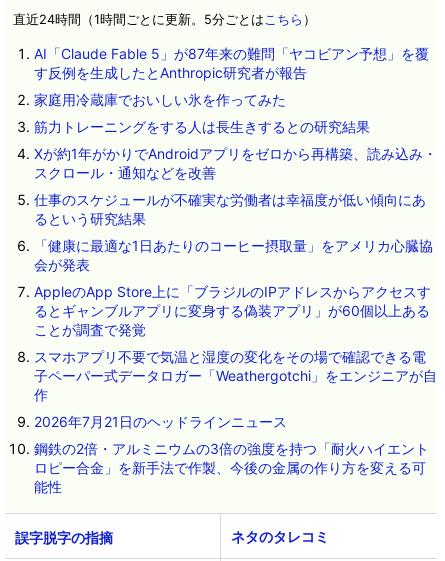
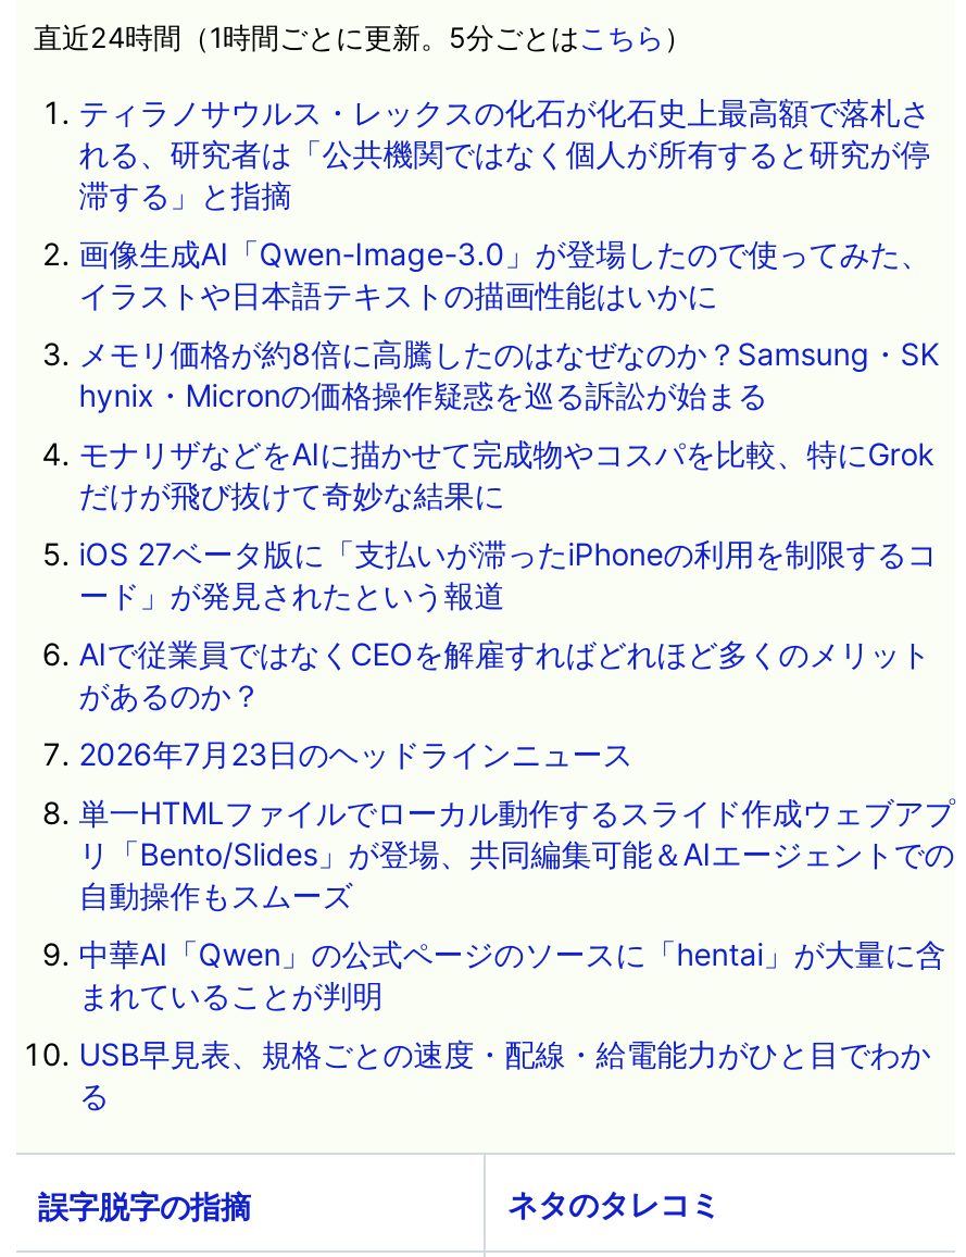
[34,45,429,81] AI「Claude Fable 5」が87年来の難問「ヤコビアン予想」を覆 | す反例を生成したとAnthropic研究者が報告 -> [79,94,931,213] ティラノサウルス・レックスの化石が化石史上最高額で落札さ | れる、研究者は「公共機関ではなく個人が所有すると研究が停 | 滞する」と指摘
[34,91,286,108] 家庭用冷蔵庫でおいしい氷を作ってみた -> [79,235,931,313] 画像生成AI「Qwen-Image-3.0」が登場したので使ってみた、 | イラストや日本語テキストの描画性能はいかに
[34,118,370,135] 筋力トレーニングをする人は長生きするとの研究結果 -> [79,335,939,413] メモリ価格が約8倍に高騰したのはなぜなのか？Samsung・SK | hynix・Micronの価格操作疑惑を巡る訴訟が始まる
[34,145,437,181] Xが約1年がかりでAndroidアプリをゼロから再構築、読み込み・ | スクロール・通知などを改善 -> [79,435,935,513] モナリザなどをAIに描かせて完成物やコスパを比較、特にGrok | だけが飛び抜けて奇妙な結果に
[34,191,426,227] 仕事のスケジュールが不確実な労働者は幸福度が低い傾向にあ | るという研究結果 -> [79,535,937,613] iOS 27ベータ版に「支払いが滞ったiPhoneの利用を制限するコ | ード」が発見されたという報道
[34,237,433,273] 「健康に最適な1日あたりのコーヒー摂取量」をアメリカ心臓協 | 会が発表 -> [79,635,931,713] AIで従業員ではなくCEOを解雇すればどれほど多くのメリット | があるのか？
[34,283,431,338] AppleのApp Store上に「ブラジルのIPアドレスからアクセスす | るとギャンブルアプリに変身する偽装アプリ」が60個以上ある | ことが調査で発覚 -> [79,735,633,772] 2026年7月23日のヘッドラインニュース
[34,348,437,403] スマホアプリ不要で気温と湿度の変化をその場で確認できる電 | 子ペーパー式データロガー「Weathergotchi」をエンジニアが自 | 作 -> [79,794,955,913] 単一HTMLファイルでローカル動作するスライド作成ウェブアプ | リ「Bento/Slides」が登場、共同編集可能＆AIエージェントでの | 自動操作もスムーズ
[34,413,287,430] 2026年7月21日のヘッドラインニュース -> [79,935,946,1013] 中華AI「Qwen」の公式ページのソースに「hentai」が大量に含 | まれていることが判明
[34,440,429,495] 鋼鉄の2倍・アルミニウムの3倍の強度を持つ「耐火ハイエント | ロピー合金」を新手法で作製、今後の金属の作り方を変える可 | 能性 -> [79,1035,931,1113] USB早見表、規格ごとの速度・配線・給電能力がひと目でわか | る

